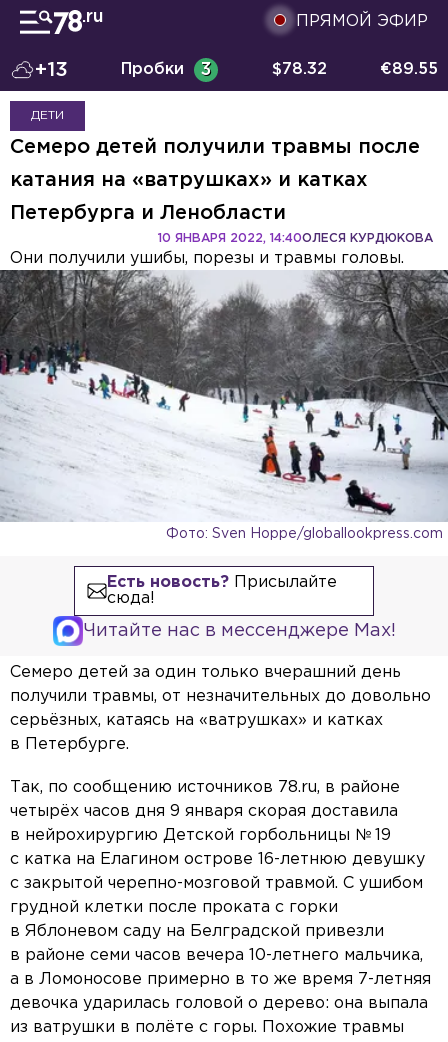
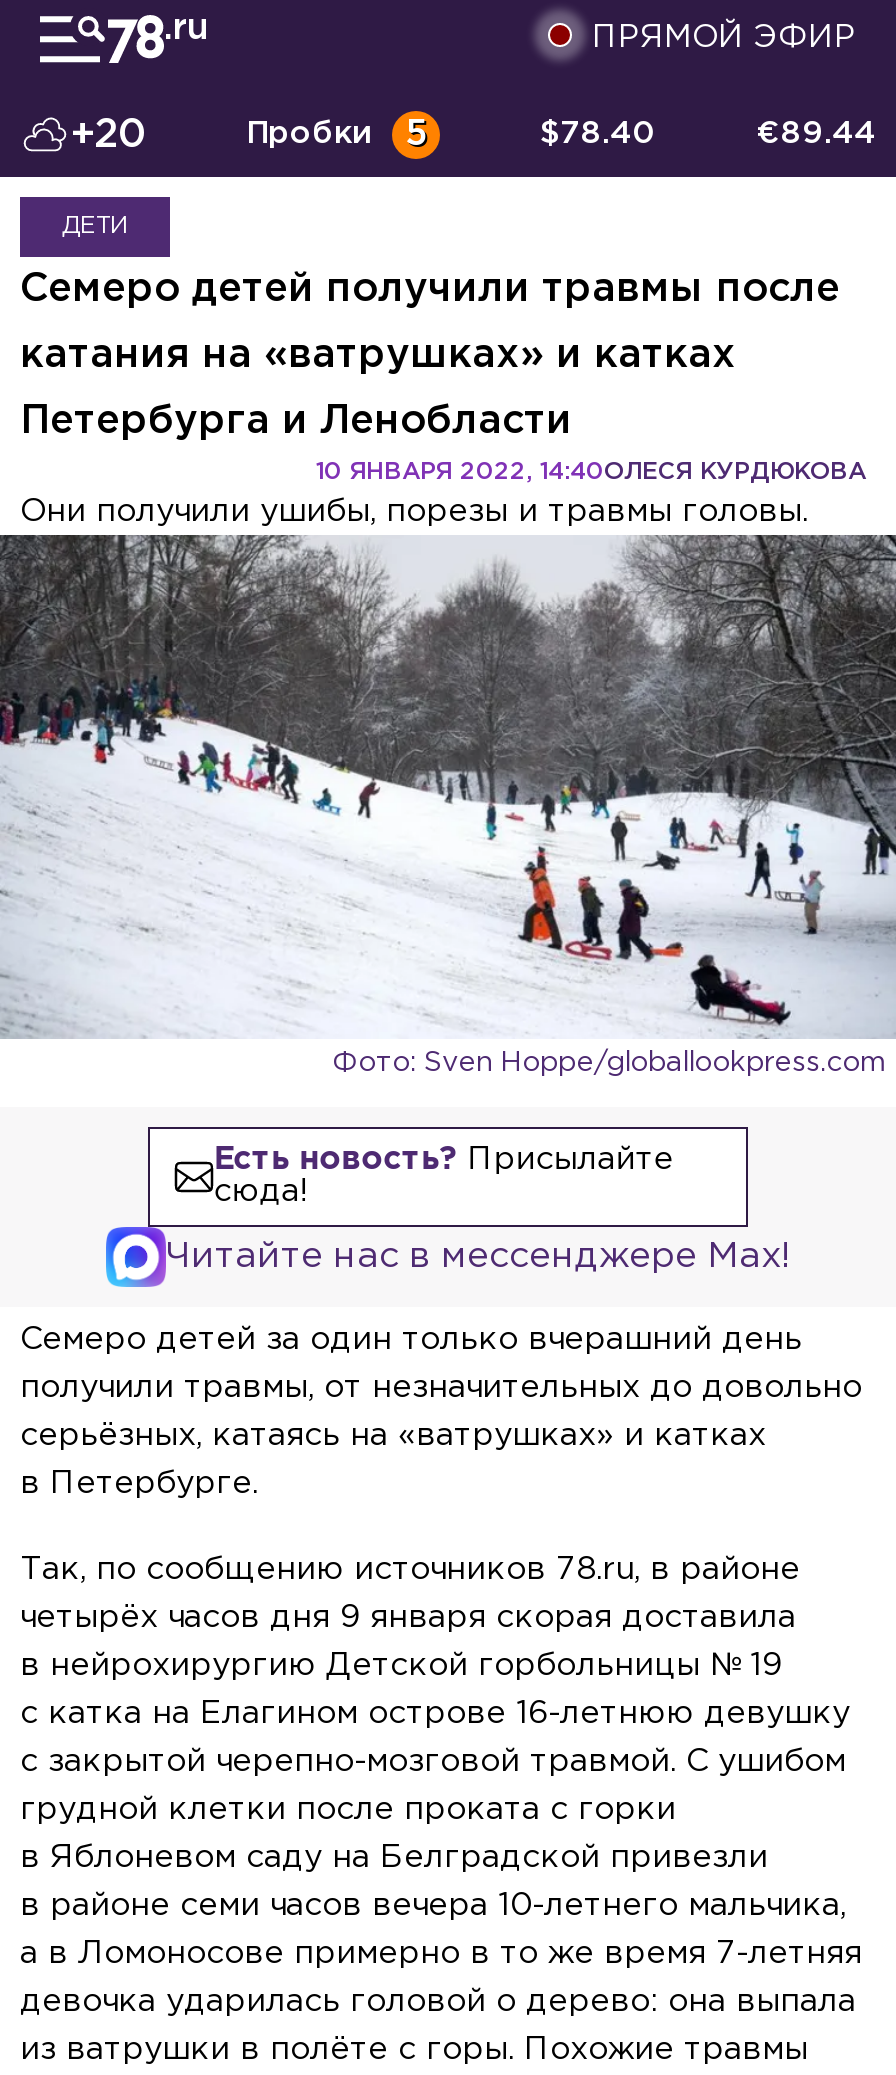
[35,61,68,79] +13 -> [70,117,146,153] +20
[121,62,211,78] Пробки 3 -> [246,119,427,151] Пробки 5
[272,62,327,77] $78.32 -> [540,119,656,149] $78.40
[380,62,438,77] €89.55 -> [756,119,876,149] €89.44

